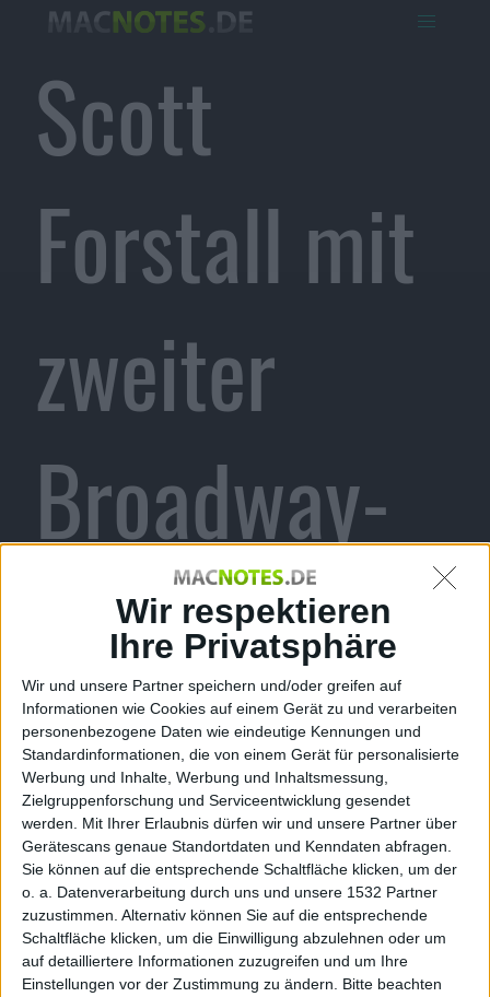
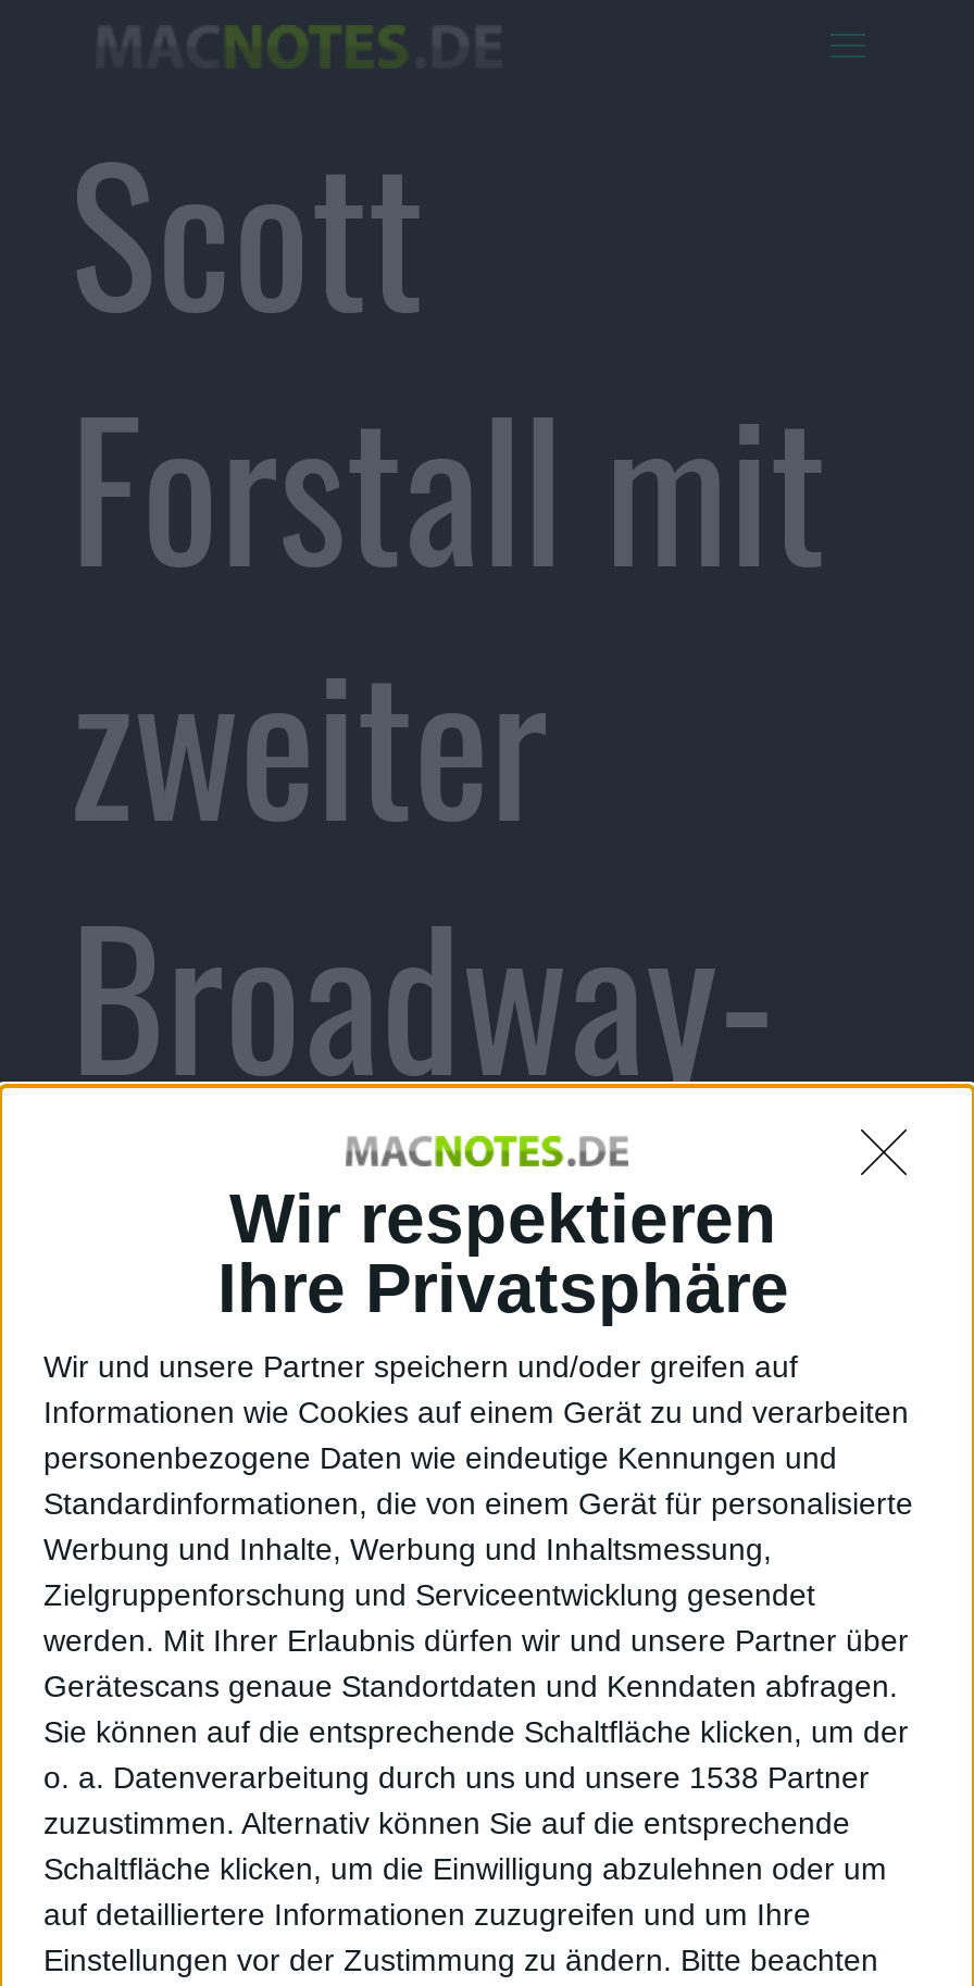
[22,884,437,901] o. a. Datenverarbeitung durch uns und unsere 1532 Partner -> [43,1760,870,1795] o. a. Datenverarbeitung durch uns und unsere 1538 Partner

